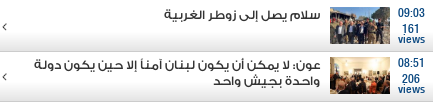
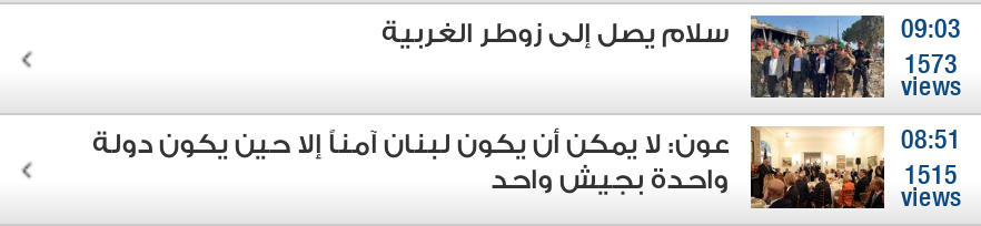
[402,24,420,36] 161 -> [904,53,958,80] 1573
[402,74,420,86] 206 -> [904,164,958,191] 1515

